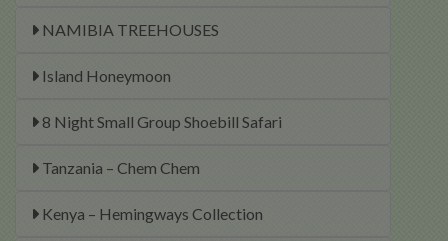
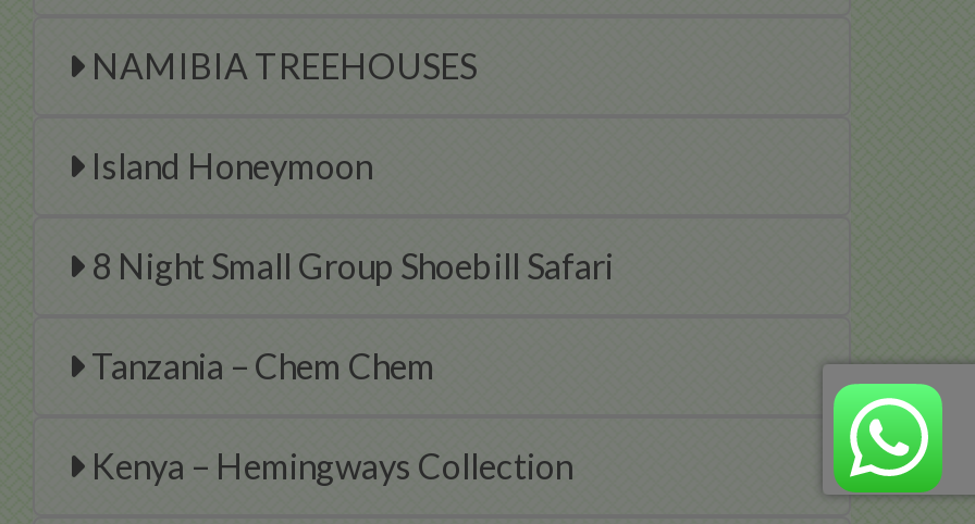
none -> [831,380,945,494] [image]

